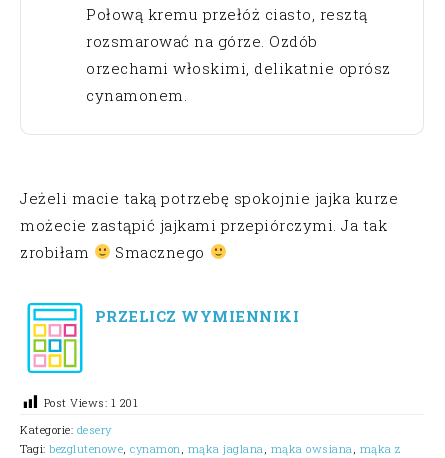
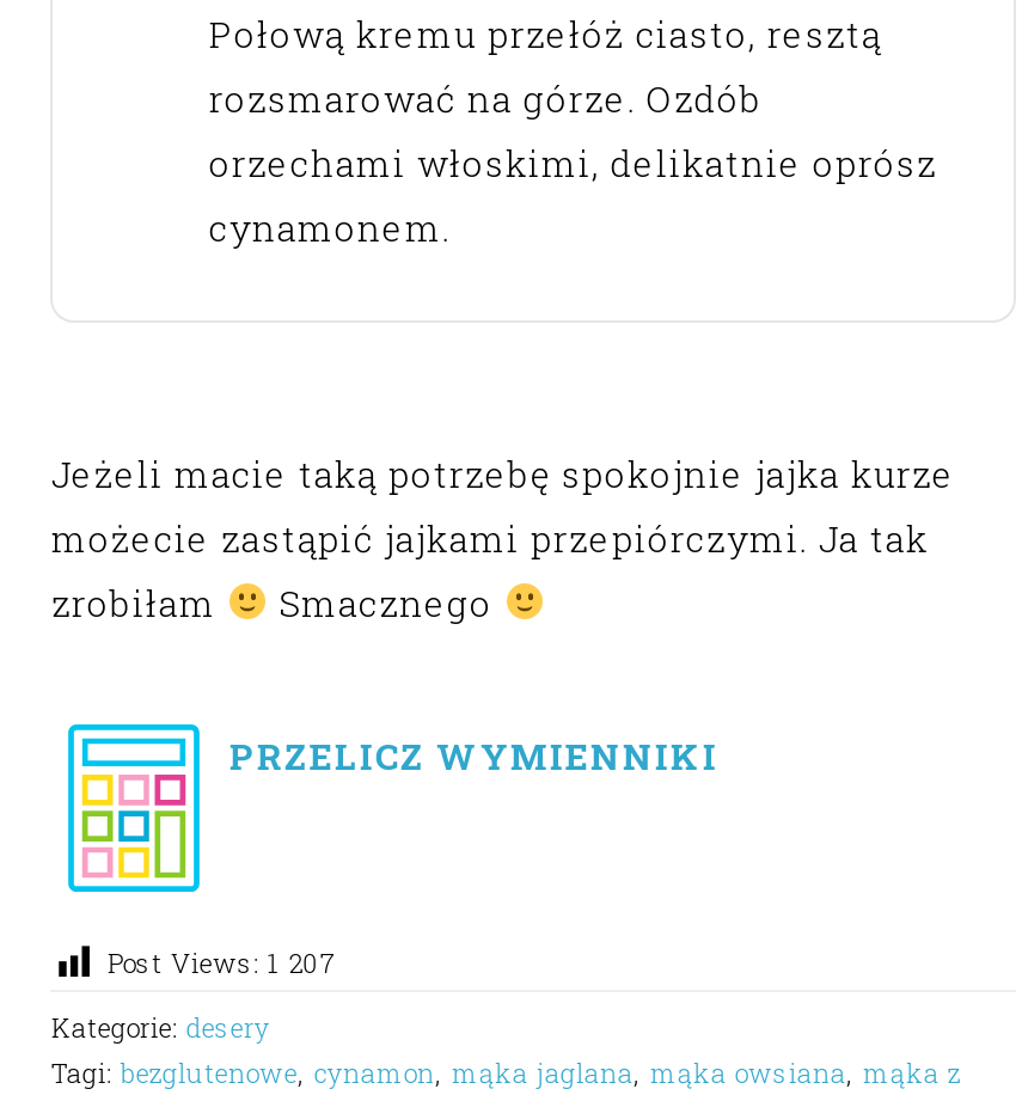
[44,395,138,410] Post Views: 1 201 -> [107,944,336,980] Post Views: 1 207

